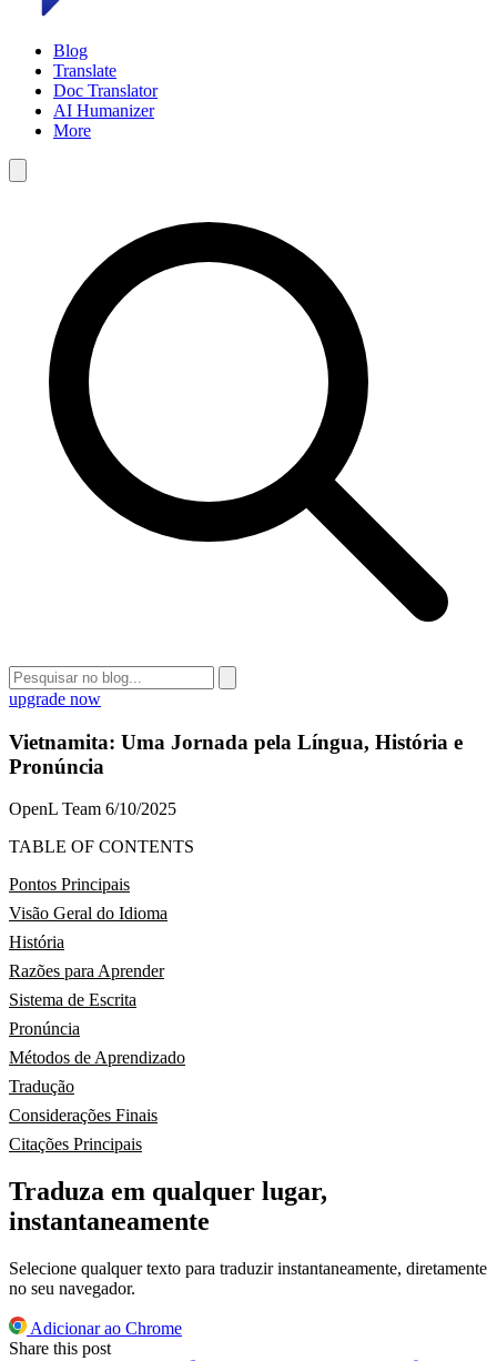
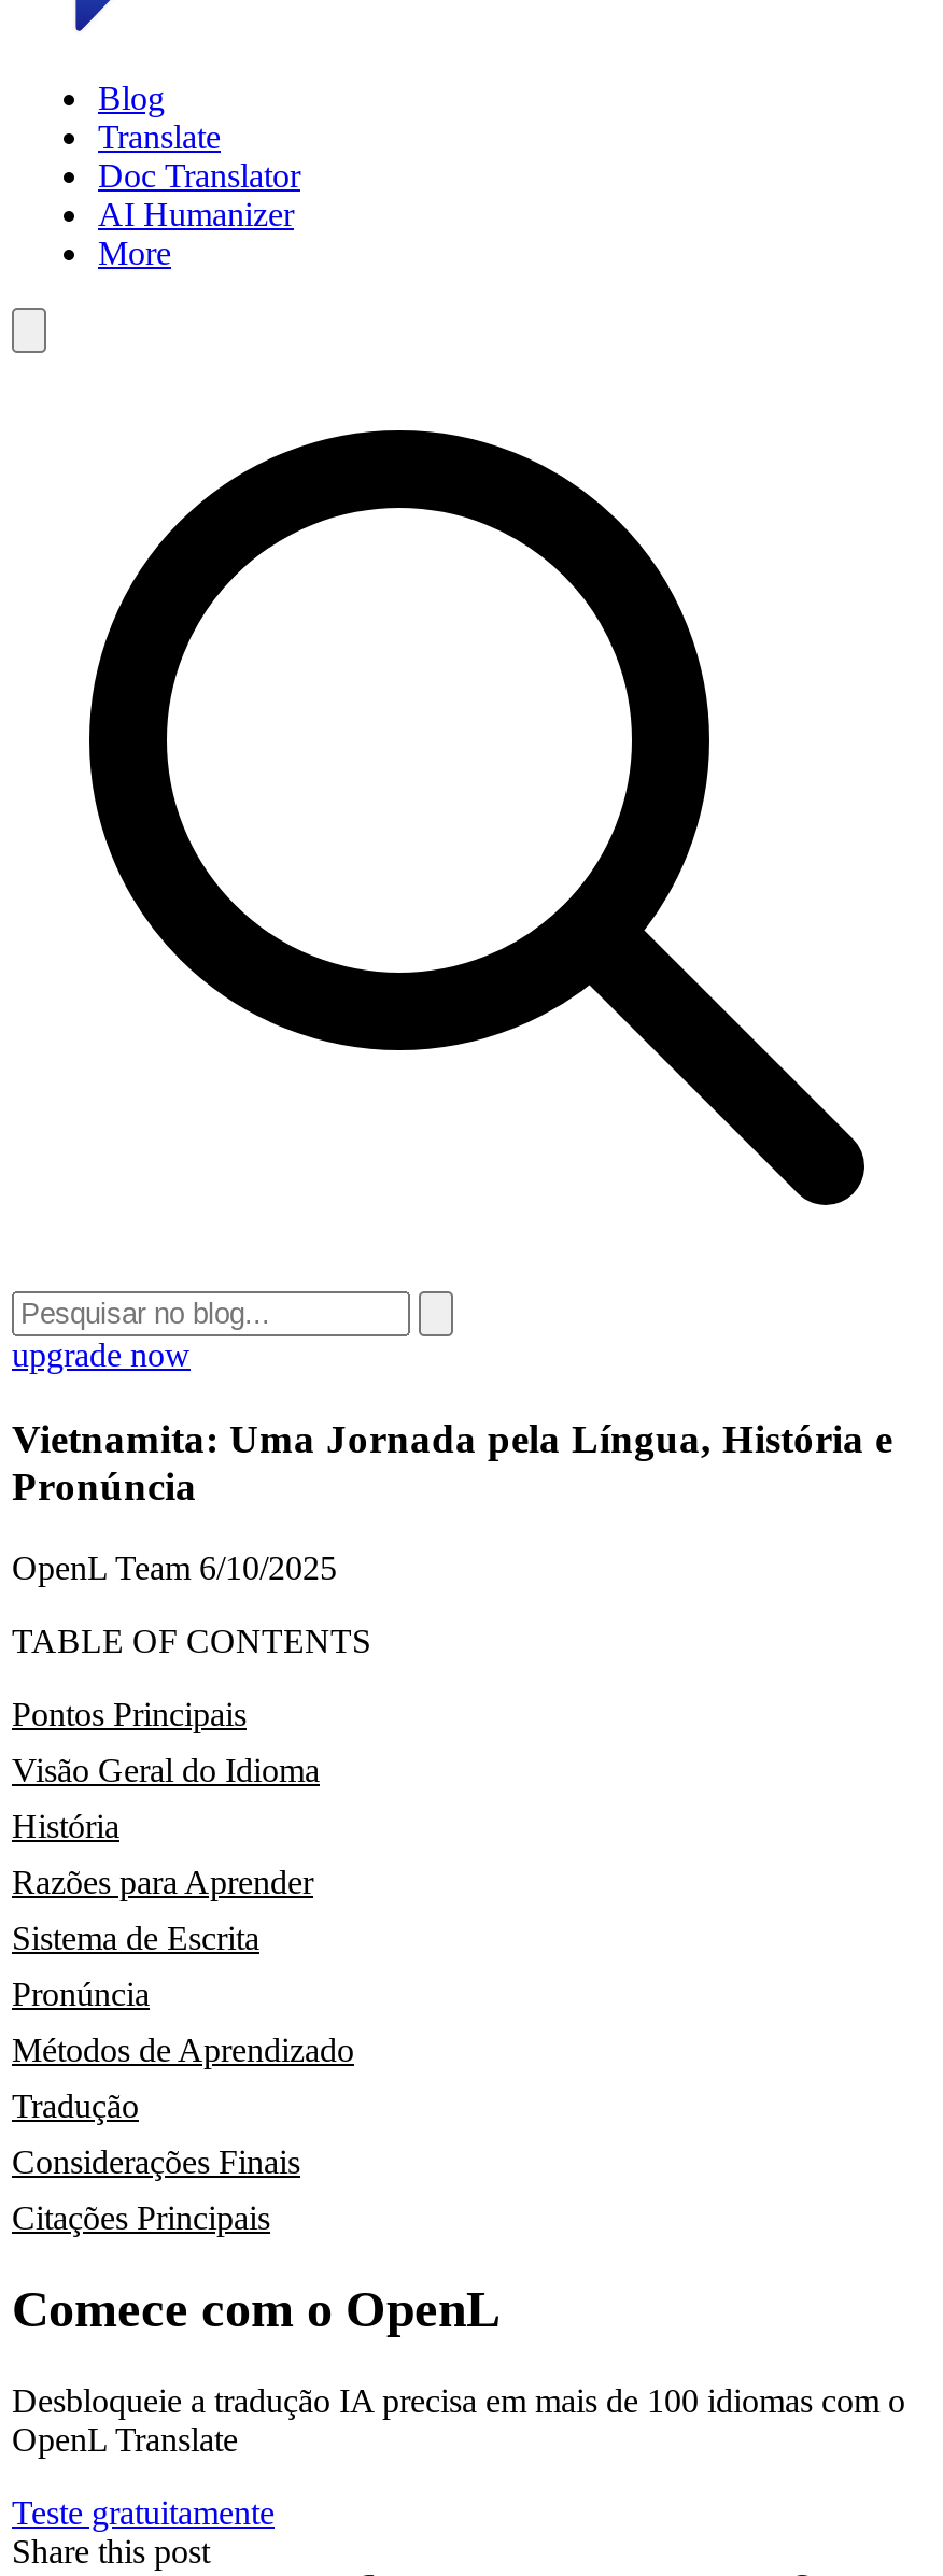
[9,1177,327,1236] Traduza em qualquer lugar, | instantaneamente -> [12,2282,501,2338] Comece com o OpenL
[9,1259,487,1298] Selecione qualquer texto para traduzir instantaneamente, diretamente | no seu navegador. -> [12,2383,905,2458] Desbloqueie a tradução IA precisa em mais de 100 idiomas com o | OpenL Translate
[27,1319,182,1338] Adicionar ao Chrome -> [12,2495,275,2531] Teste gratuitamente

